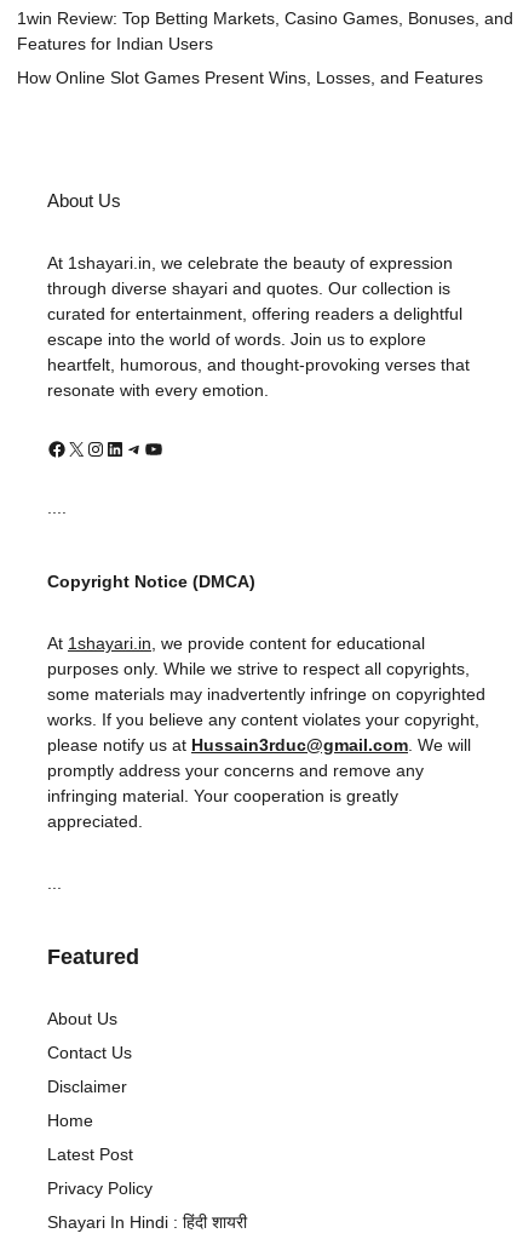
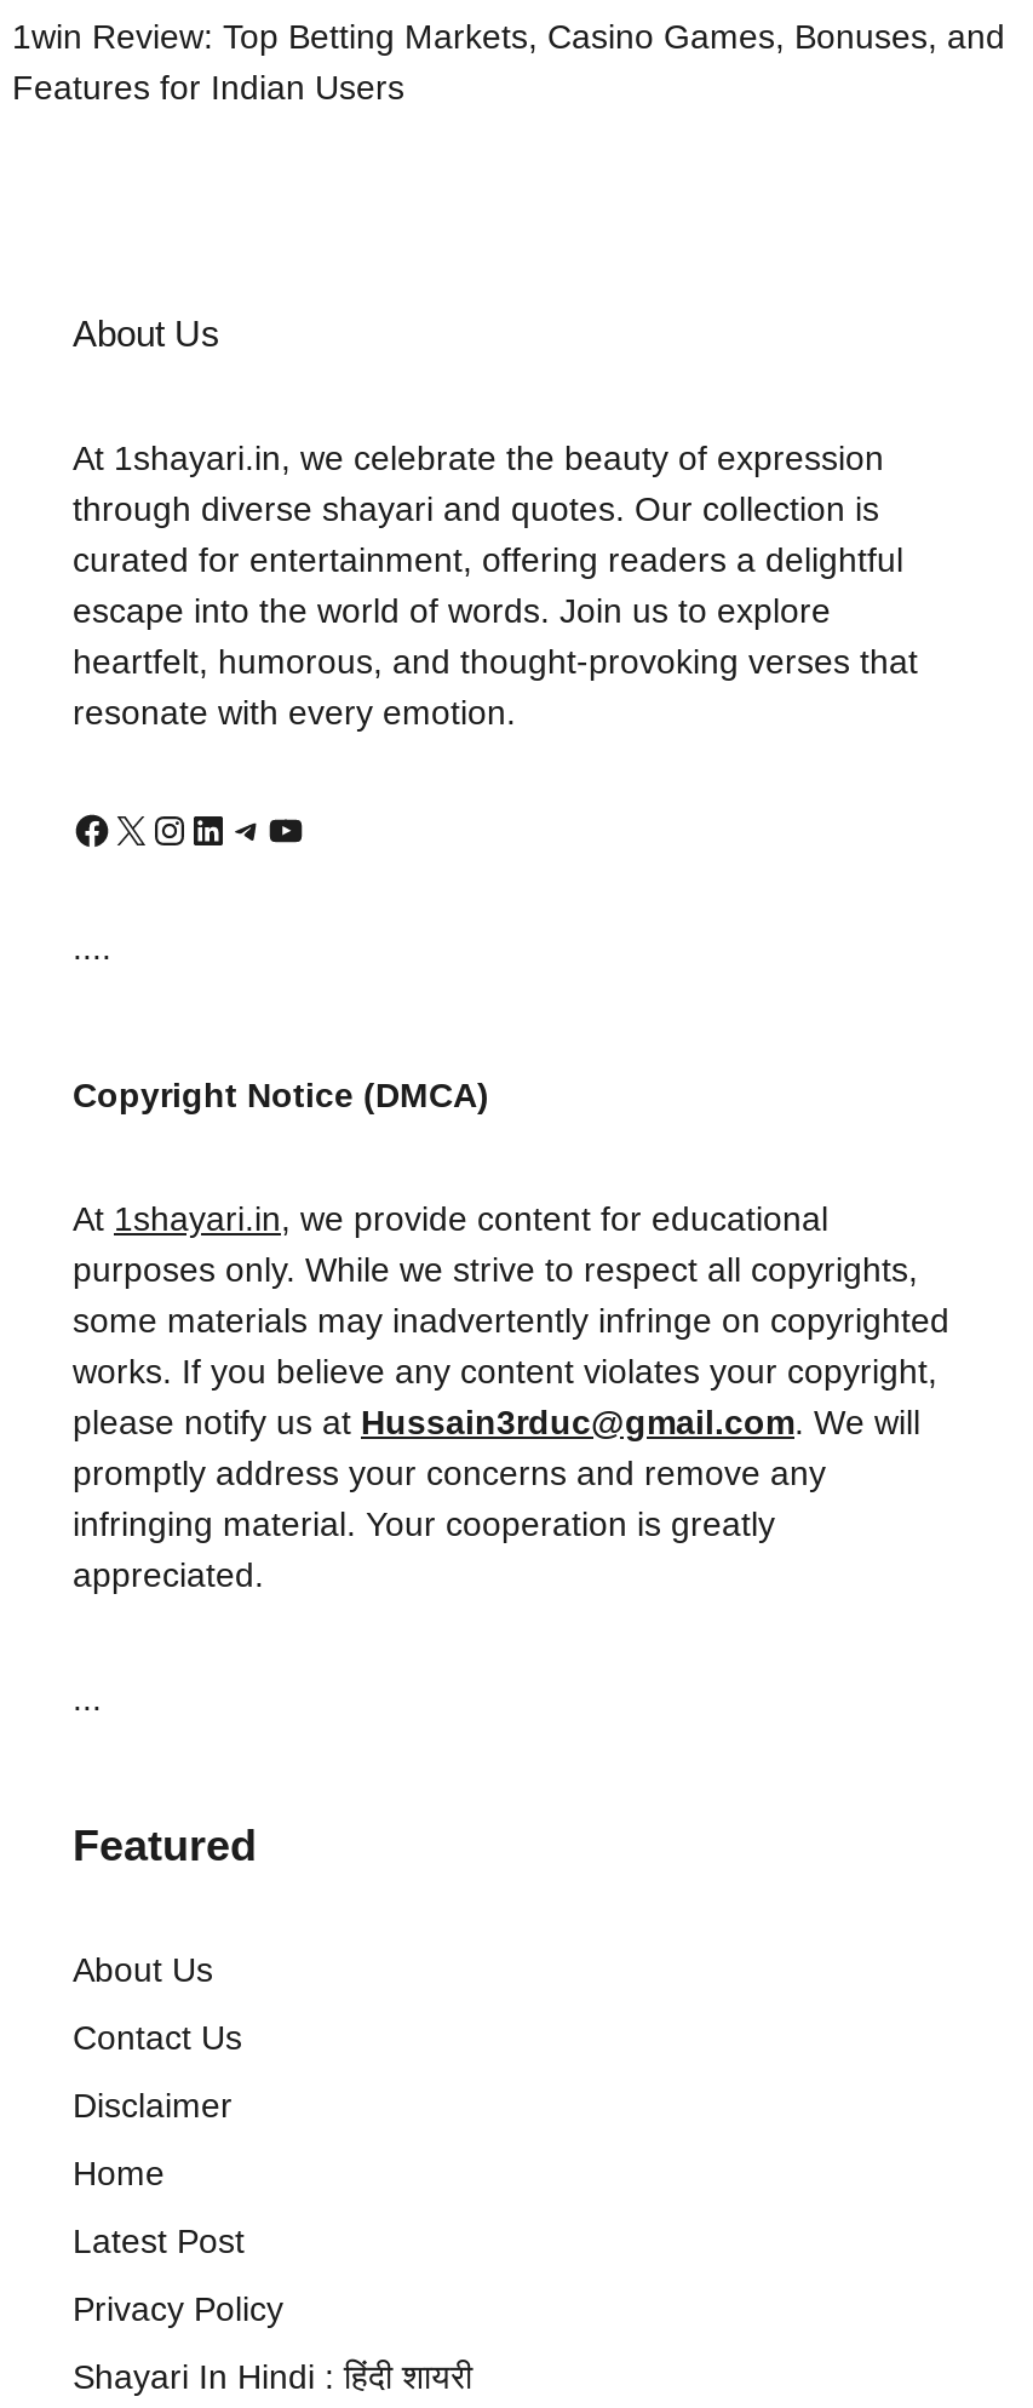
[17,68,483,87] How Online Slot Games Present Wins, Losses, and Features -> none

